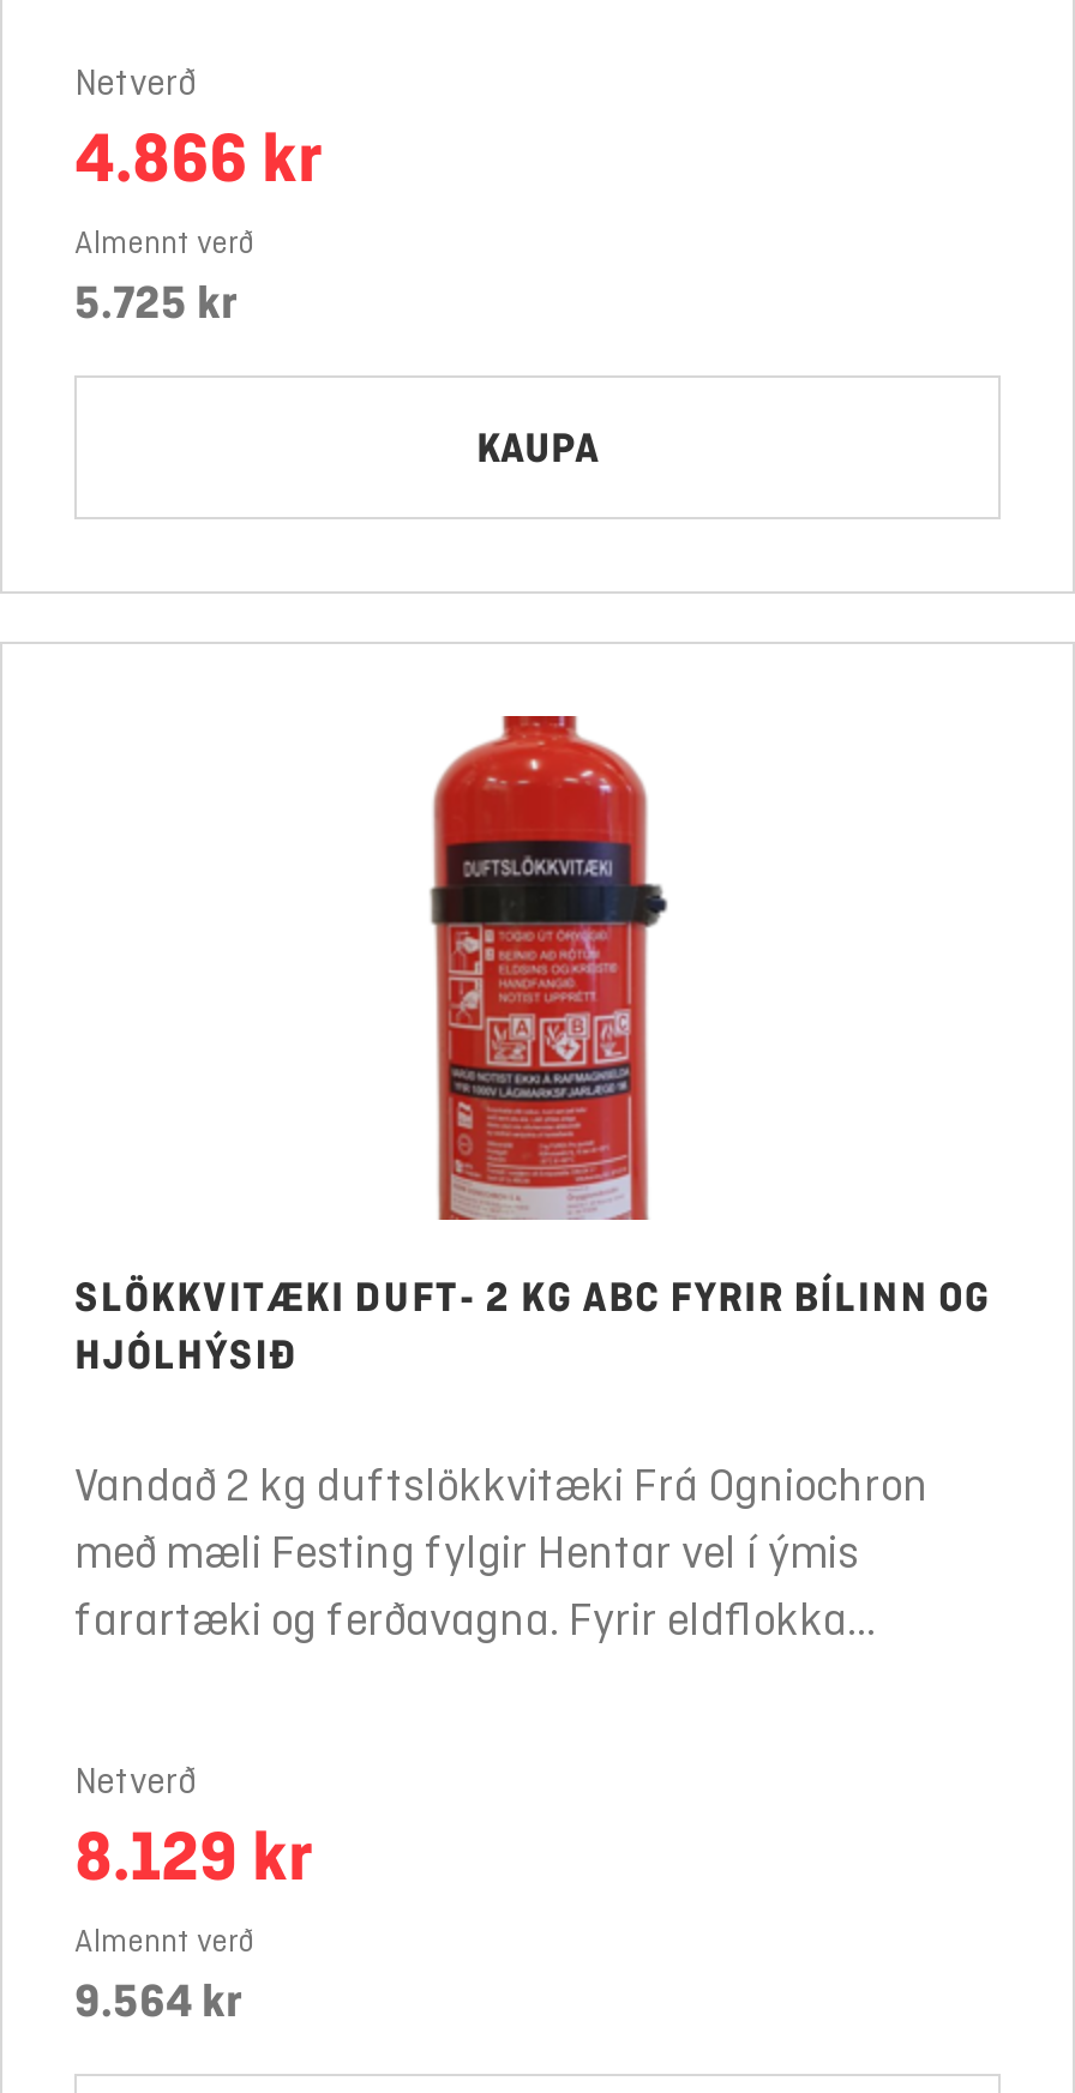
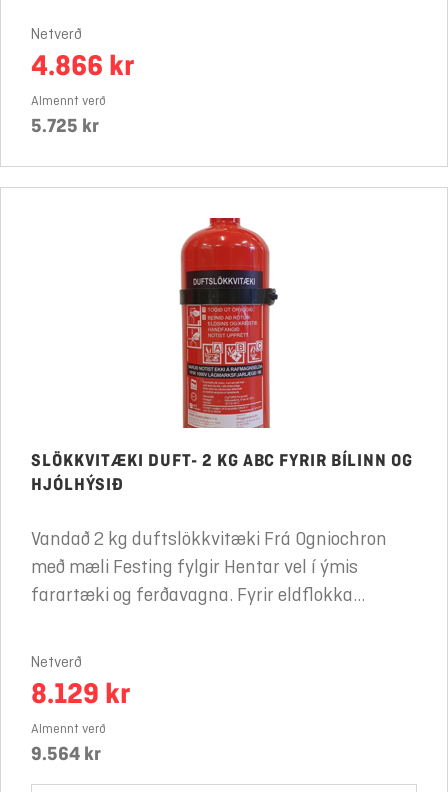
[476,423,599,471] KAUPA -> none

